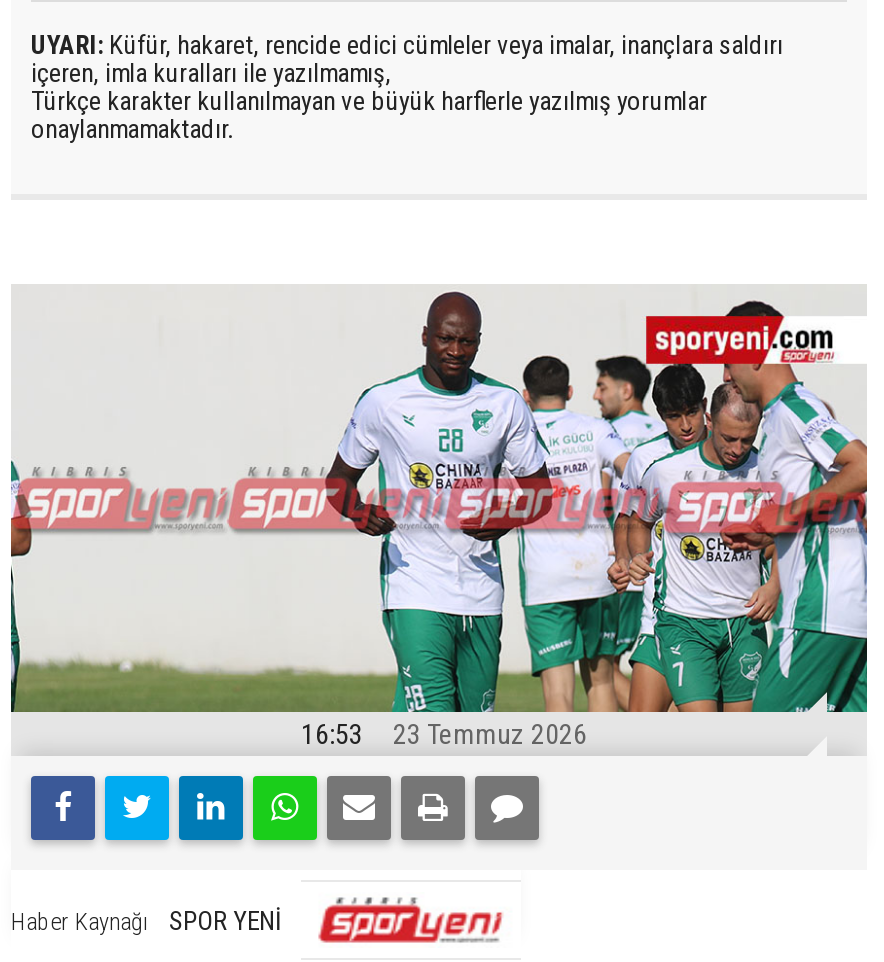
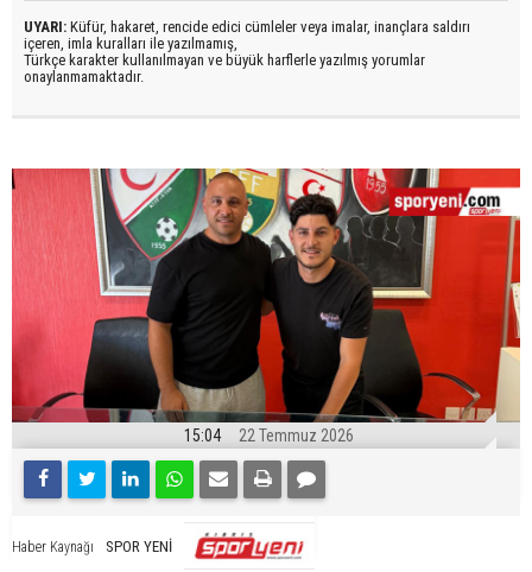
[9,284,869,751] [image] | 16:53 -> [11,167,521,446] [image] | 15:04
[393,719,587,751] 23 Temmuz 2026 -> [239,427,354,446] 22 Temmuz 2026

